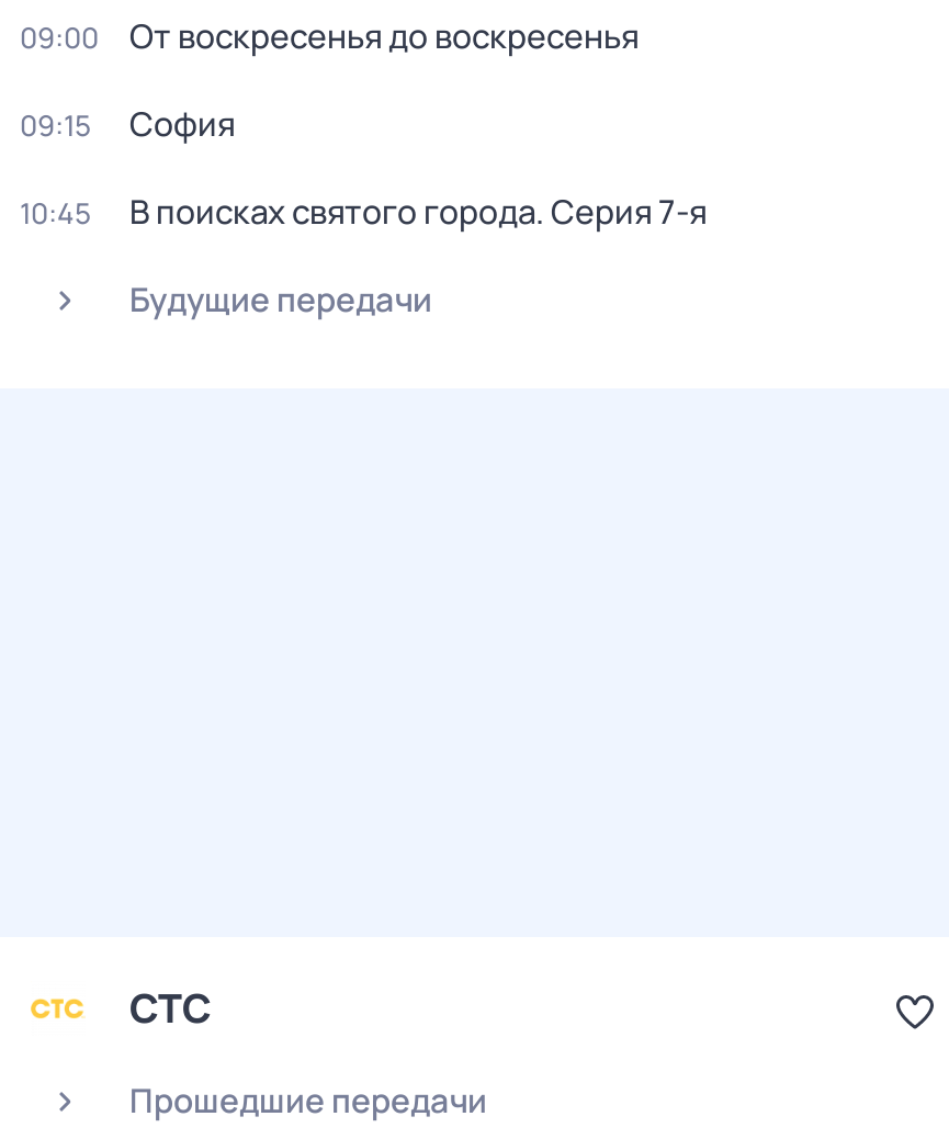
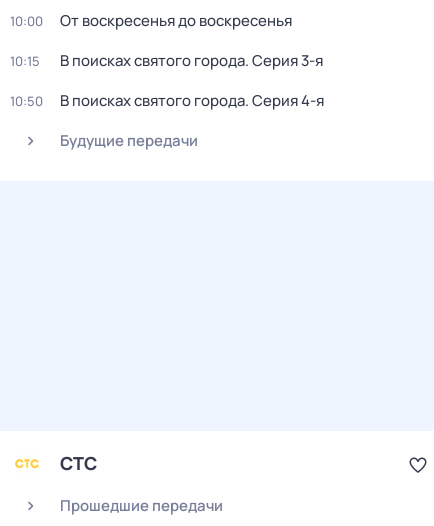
[20,13,639,59] 09:00 От воскресенья до воскресенья -> [10,10,292,31] 10:00 От воскресенья до воскресенья
[20,101,235,147] 09:15 | София -> [10,50,323,71] 10:15 | В поисках святого города. Серия 3-я
[20,189,707,235] 10:45 | В поисках святого города. Серия 7-я -> [10,90,324,111] 10:50 | В поисках святого города. Серия 4-я

